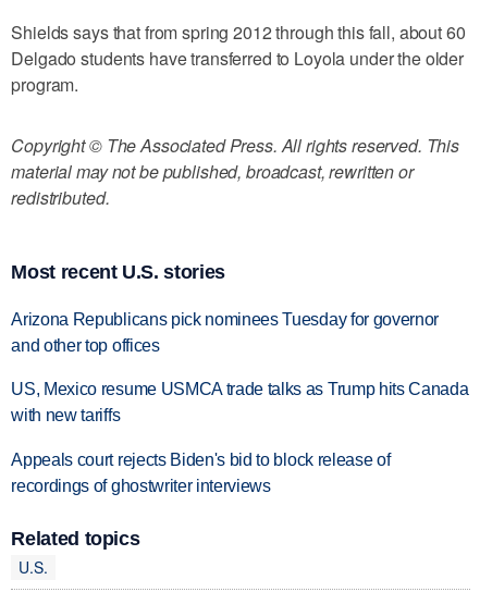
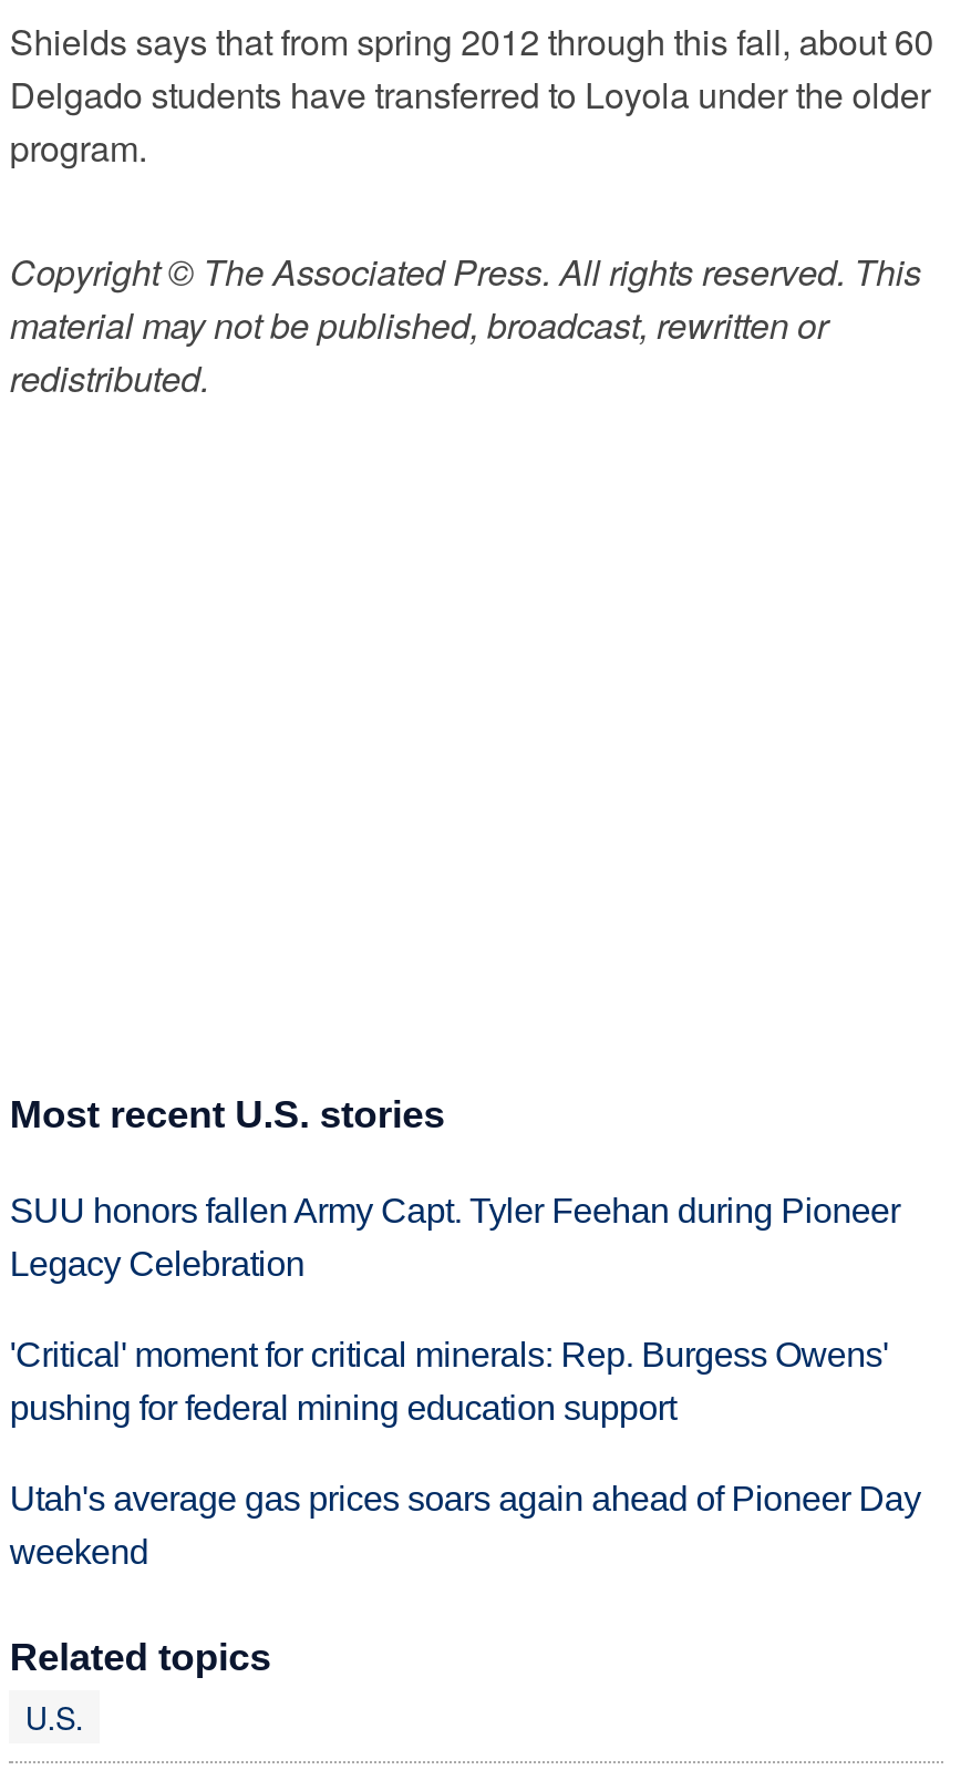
[11,310,439,354] Arizona Republicans pick nominees Tuesday for governor | and other top offices -> [10,1192,900,1283] SUU honors fallen Army Capt. Tyler Feehan during Pioneer | Legacy Celebration
[11,380,468,425] US, Mexico resume USMCA trade talks as Trump hits Canada | with new tariffs -> [10,1336,888,1427] 'Critical' moment for critical minerals: Rep. Burgess Owens' | pushing for federal mining education support
[11,451,390,495] Appeals court rejects Biden's bid to block release of | recordings of ghostwriter interviews -> [10,1480,921,1571] Utah's average gas prices soars again ahead of Pioneer Day | weekend

